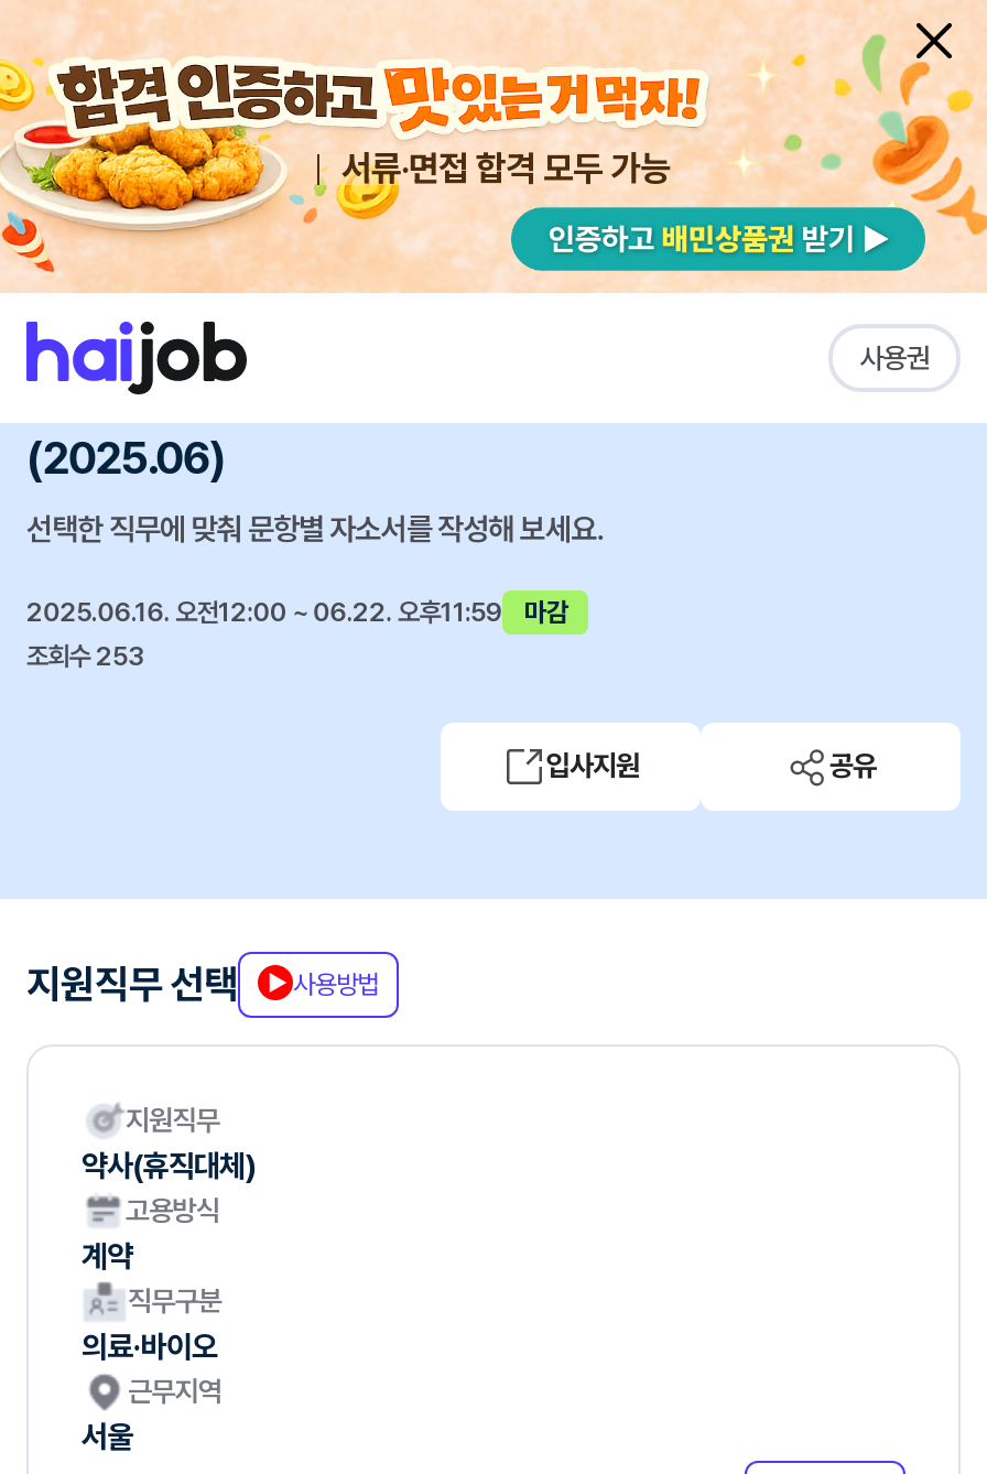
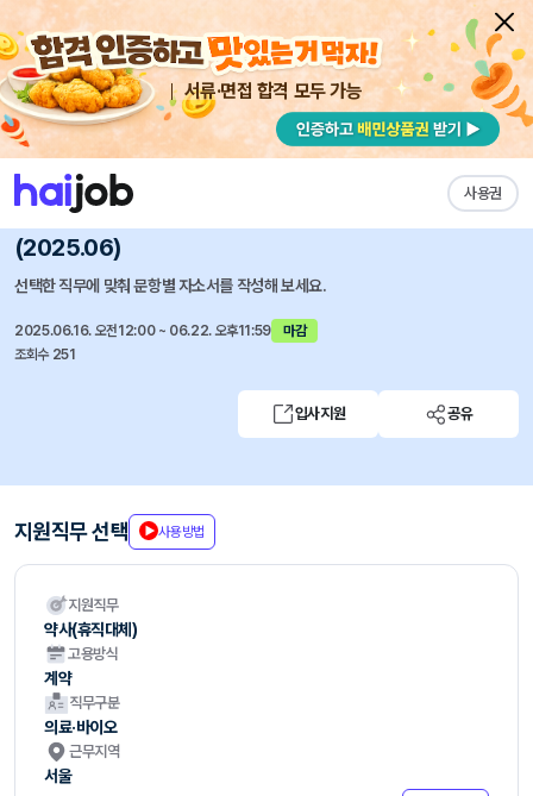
[26,641,142,672] 조회수 253 -> [14,346,76,363] 조회수 251

